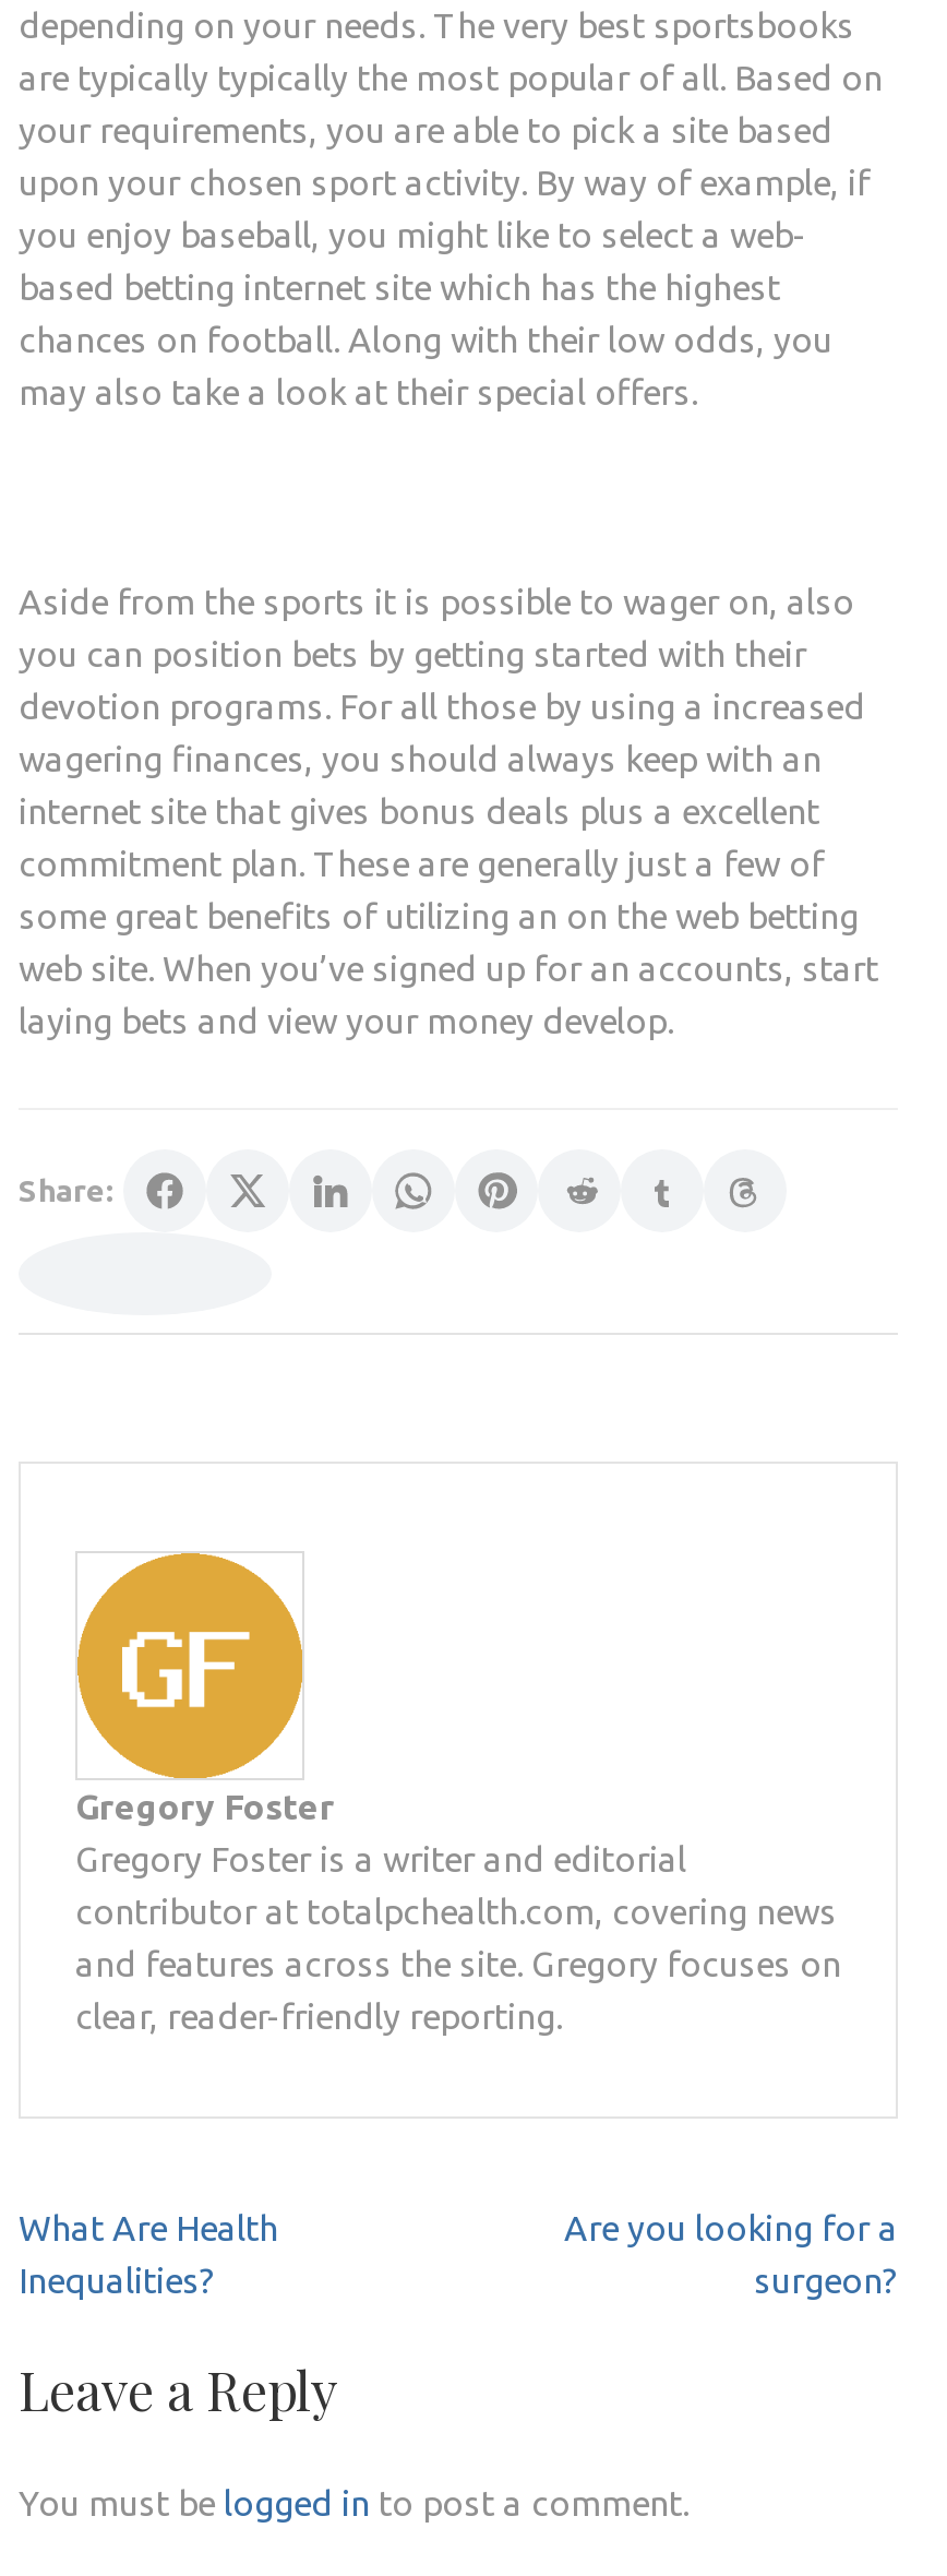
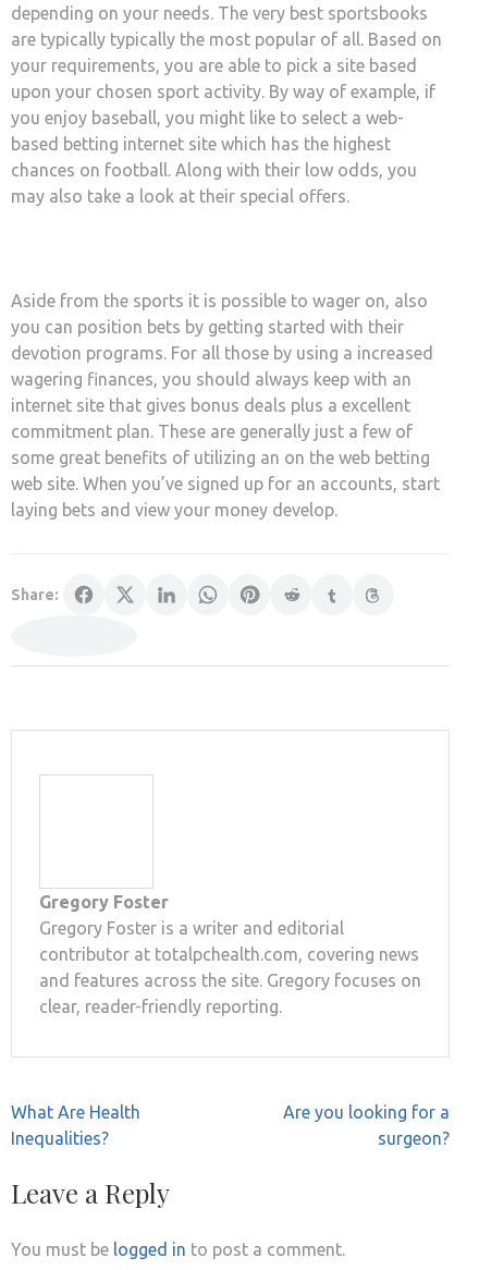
[75,1550,304,1781] [image] -> none

